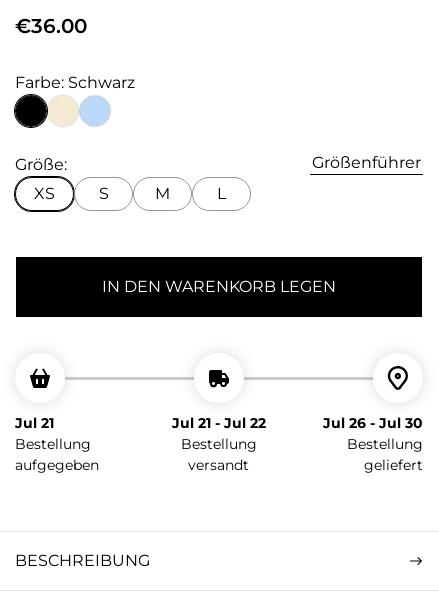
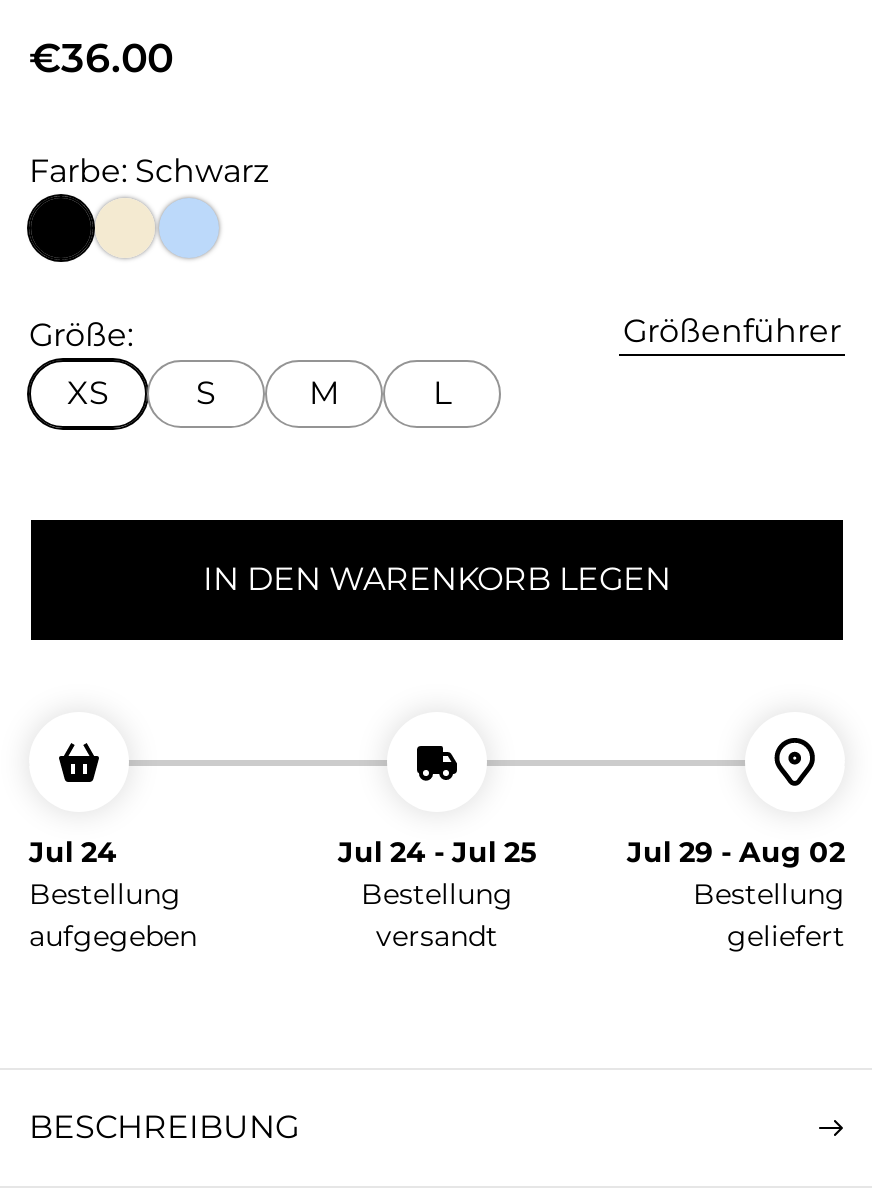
[15,414,54,432] Jul 21 -> [29,834,117,870] Jul 24
[172,414,266,432] Jul 21 - Jul 22 -> [338,834,536,870] Jul 24 - Jul 25
[323,414,423,432] Jul 26 - Jul 30 -> [627,834,845,870] Jul 29 - Aug 02

